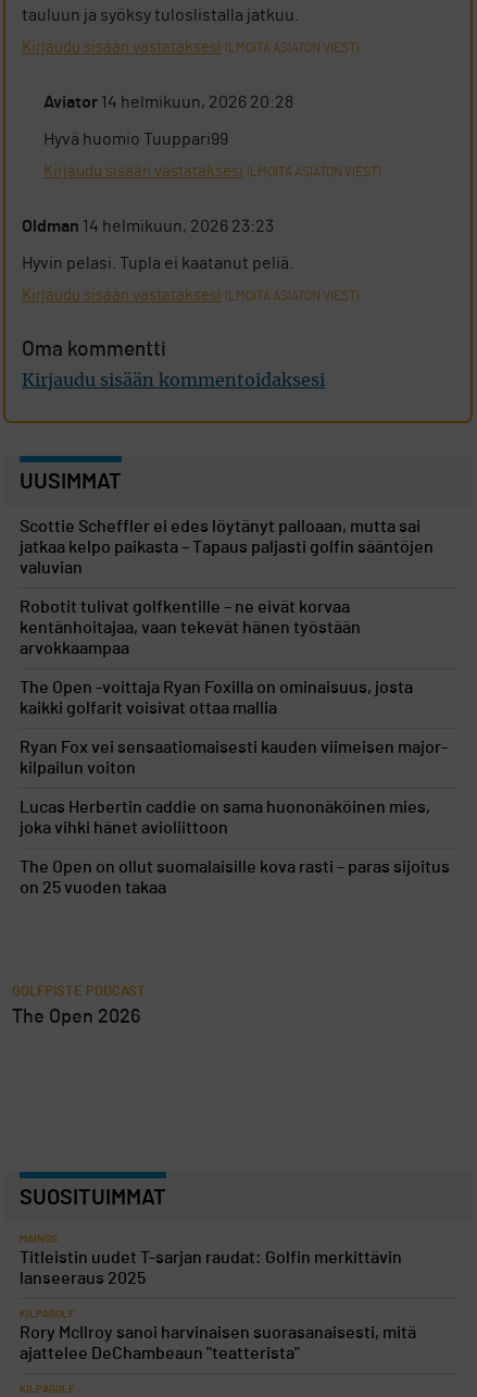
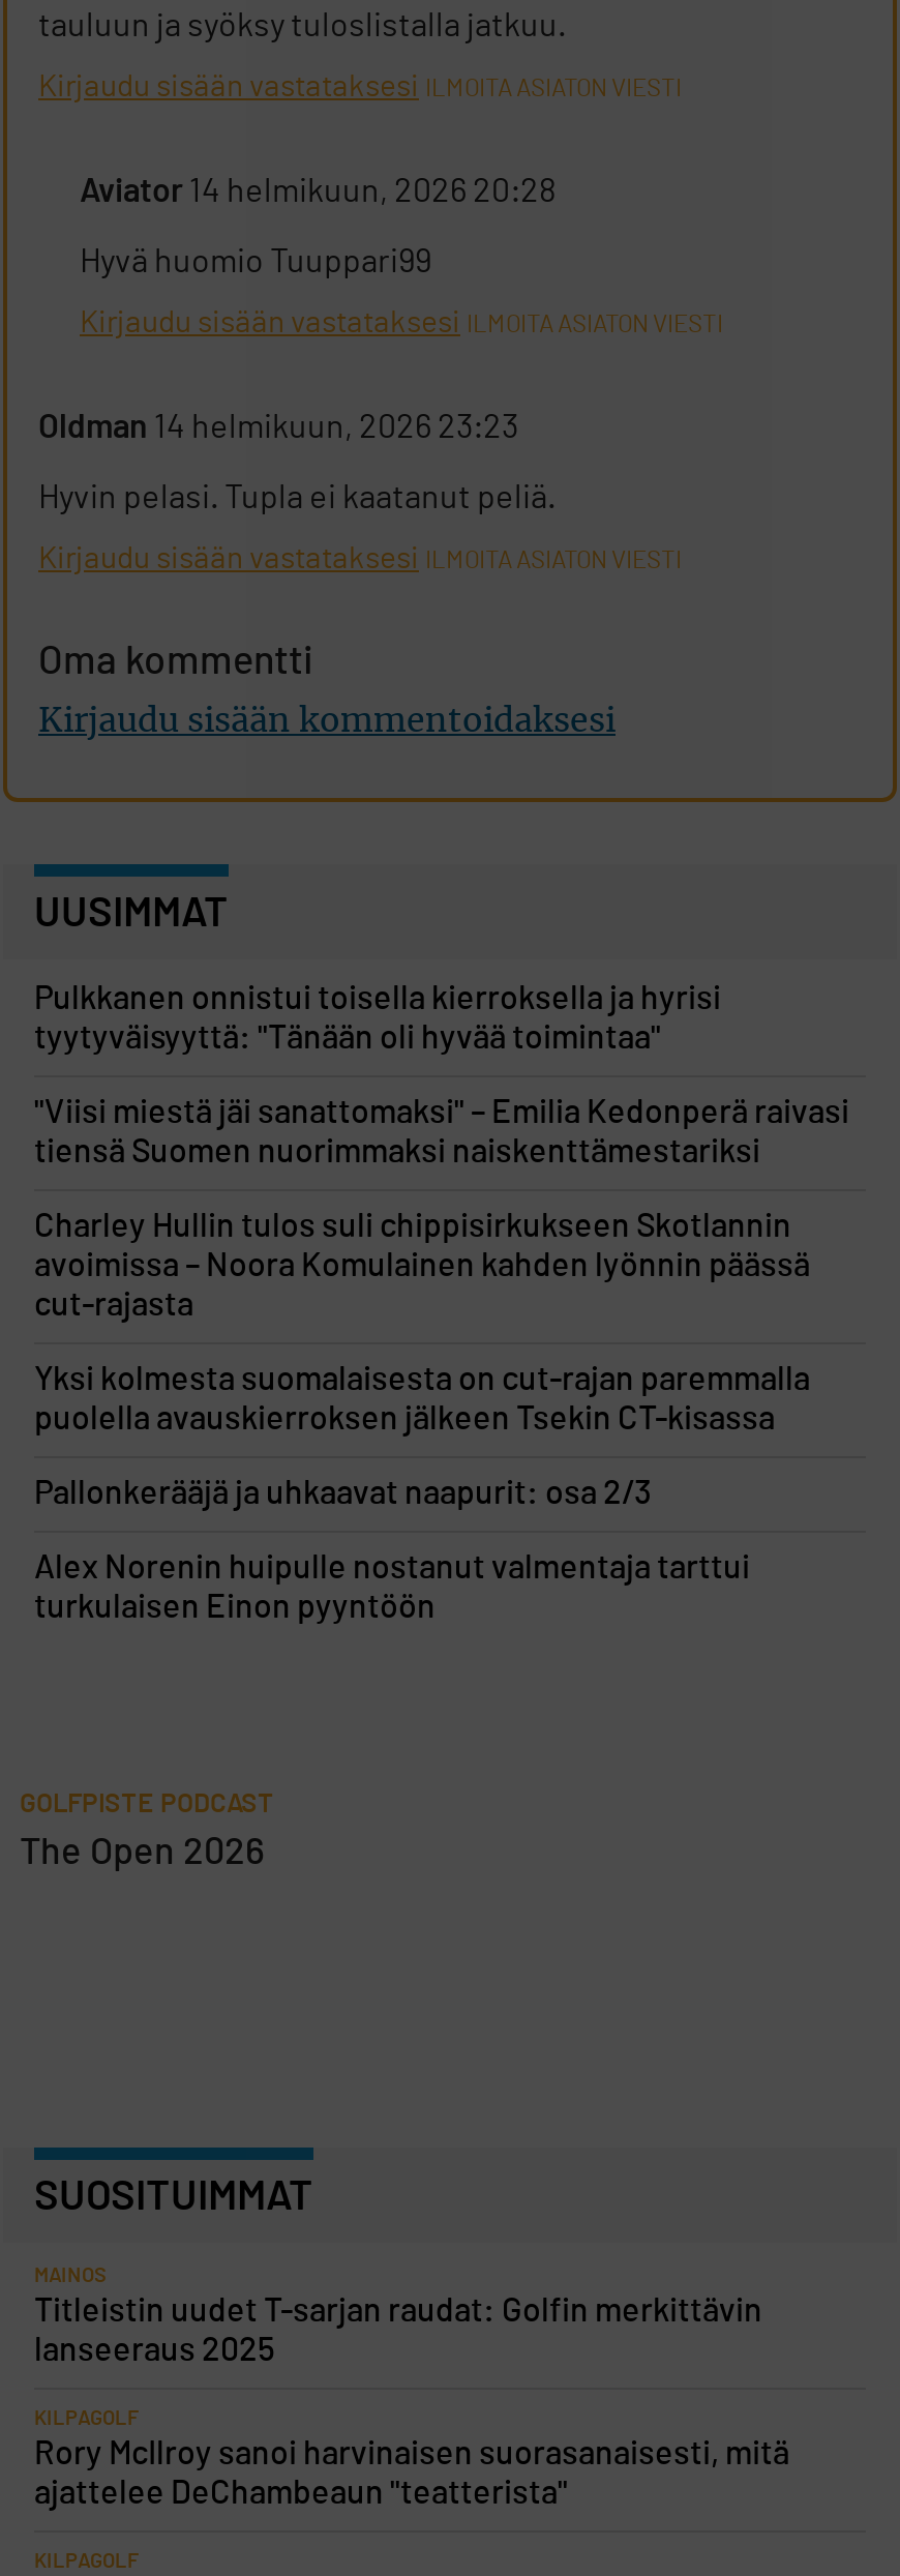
[20,518,434,576] Scottie Scheffler ei edes löytänyt palloaan, mutta sai | jatkaa kelpo paikasta – Tapaus paljasti golfin sääntöjen | valuvian -> [34,982,721,1054] Pulkkanen onnistui toisella kierroksella ja hyrisi | tyytyväisyyttä: "Tänään oli hyvää toimintaa"
[20,598,361,657] Robotit tulivat golfkentille – ne eivät korvaa | kentänhoitajaa, vaan tekevät hänen työstään | arvokkaampaa -> [34,1095,849,1168] "Viisi miestä jäi sanattomaksi" – Emilia Kedonperä raivasi | tiensä Suomen nuorimmaksi naiskenttämestariksi
[20,679,413,717] The Open -voittaja Ryan Foxilla on ominaisuus, josta | kaikki golfarit voisivat ottaa mallia -> [34,1209,810,1321] Charley Hullin tulos suli chippisirkukseen Skotlannin | avoimissa – Noora Komulainen kahden lyönnin päässä | cut-rajasta
[20,738,448,777] Ryan Fox vei sensaatiomaisesti kauden viimeisen major- | kilpailun voiton -> [34,1362,810,1435] Yksi kolmesta suomalaisesta on cut-rajan paremmalla | puolella avauskierroksen jälkeen Tsekin CT-kisassa
[20,798,430,836] Lucas Herbertin caddie on sama huononäköinen mies, | joka vihki hänet avioliittoon -> [34,1476,651,1509] Pallonkerääjä ja uhkaavat naapurit: osa 2/3
[20,858,450,896] The Open on ollut suomalaisille kova rasti – paras sijoitus | on 25 vuoden takaa -> [34,1551,750,1623] Alex Norenin huipulle nostanut valmentaja tarttui | turkulaisen Einon pyyntöön

